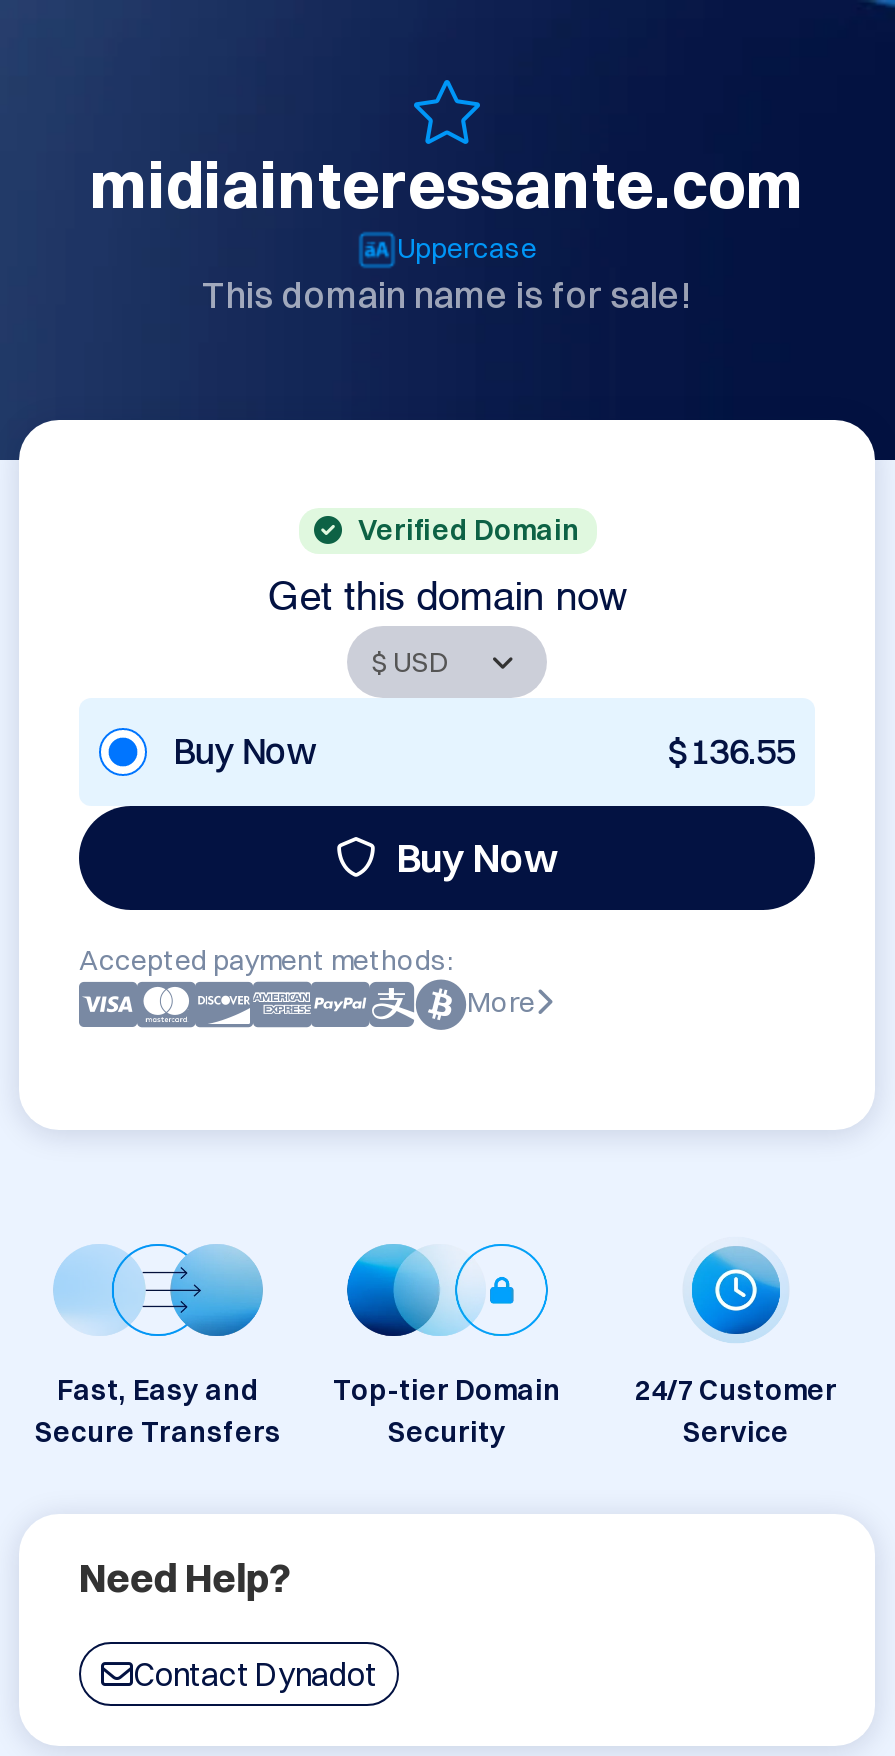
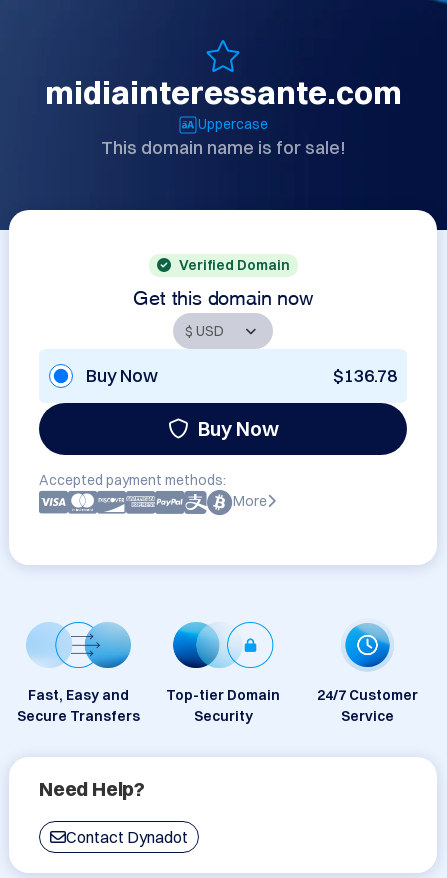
[667,728,795,774] $136.55 -> [333,364,397,387] $136.78

